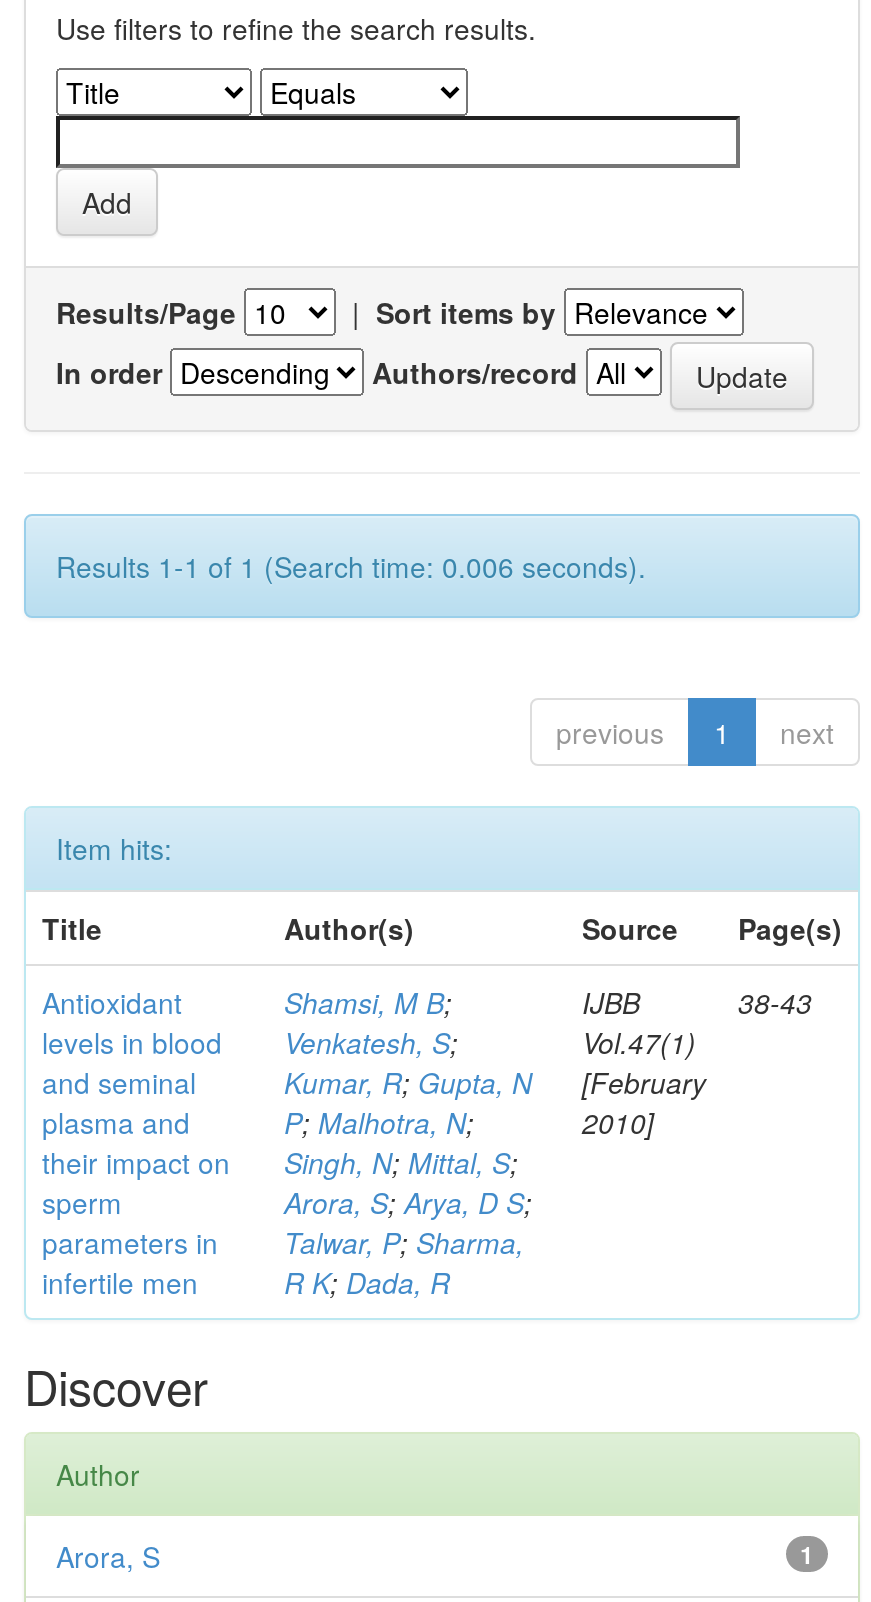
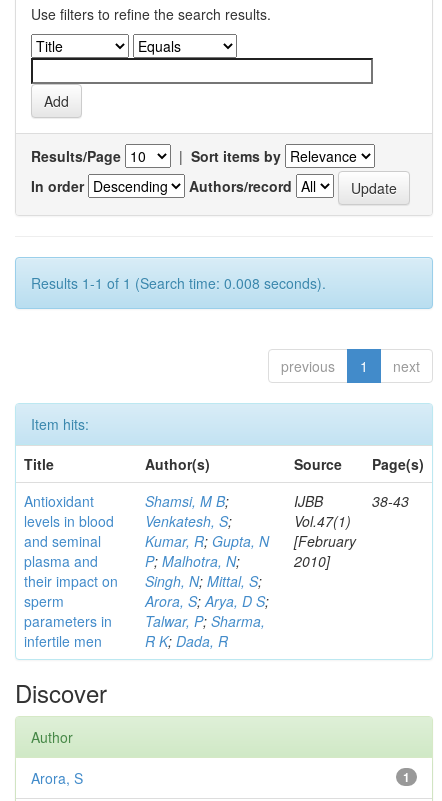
[56,546,646,586] Results 1-1 of 1 (Search time: 0.006 seconds). -> [31,273,326,293] Results 1-1 of 1 (Search time: 0.008 seconds).

